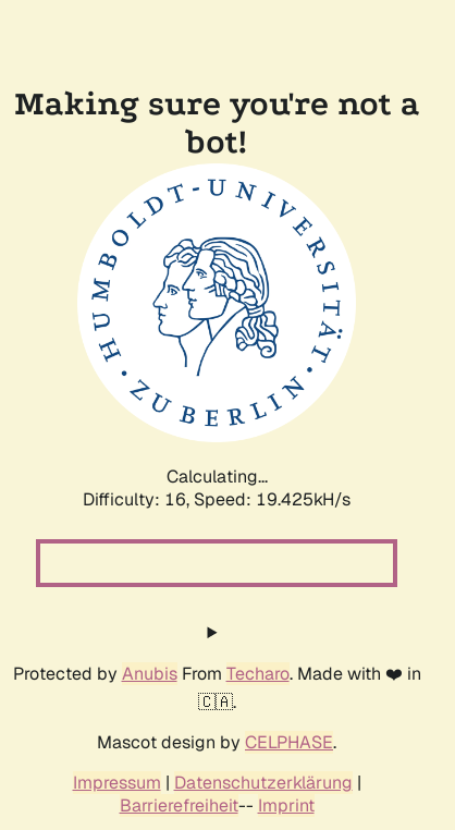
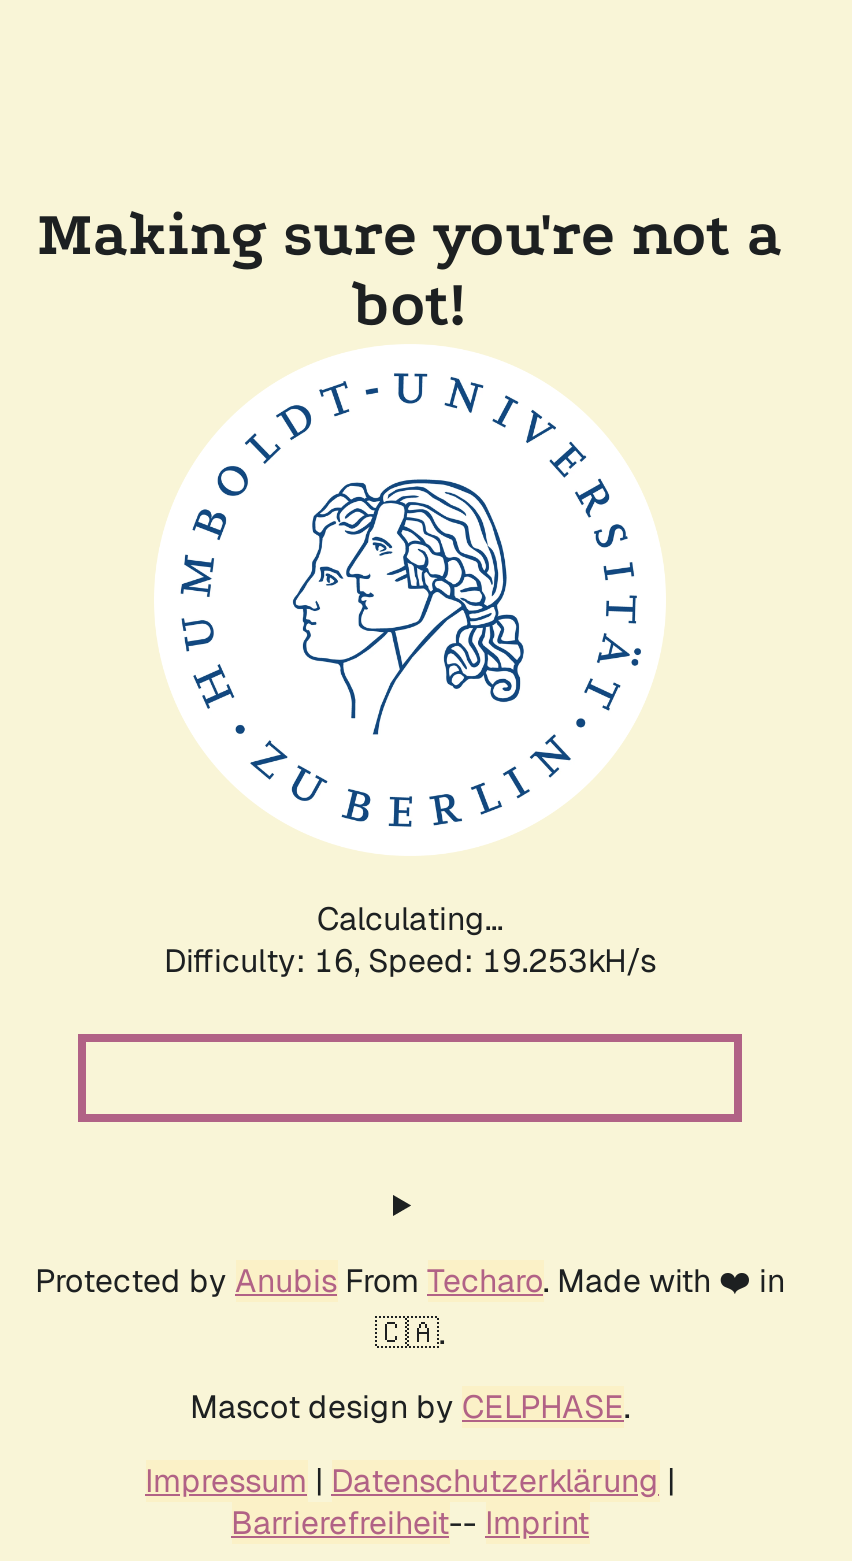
[83,488,351,511] Difficulty: 16, Speed: 19.425kH/s -> [164,940,656,982] Difficulty: 16, Speed: 19.253kH/s

